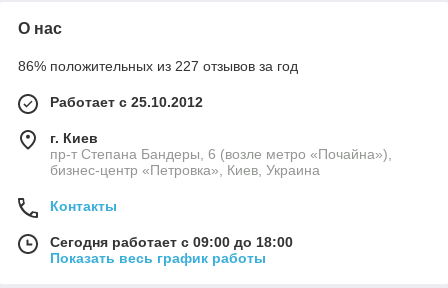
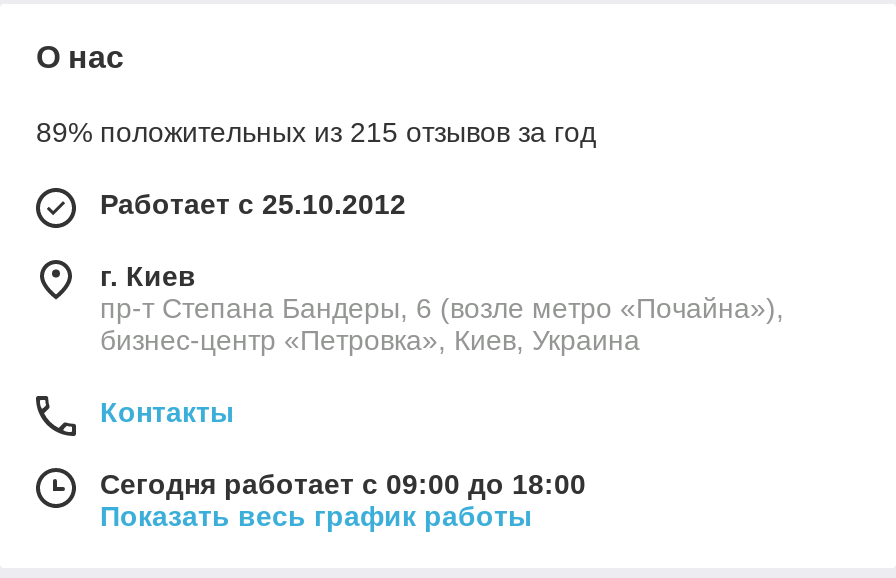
[18,58,298,74] 86% положительных из 227 отзывов за год -> [36,117,596,149] 89% положительных из 215 отзывов за год

